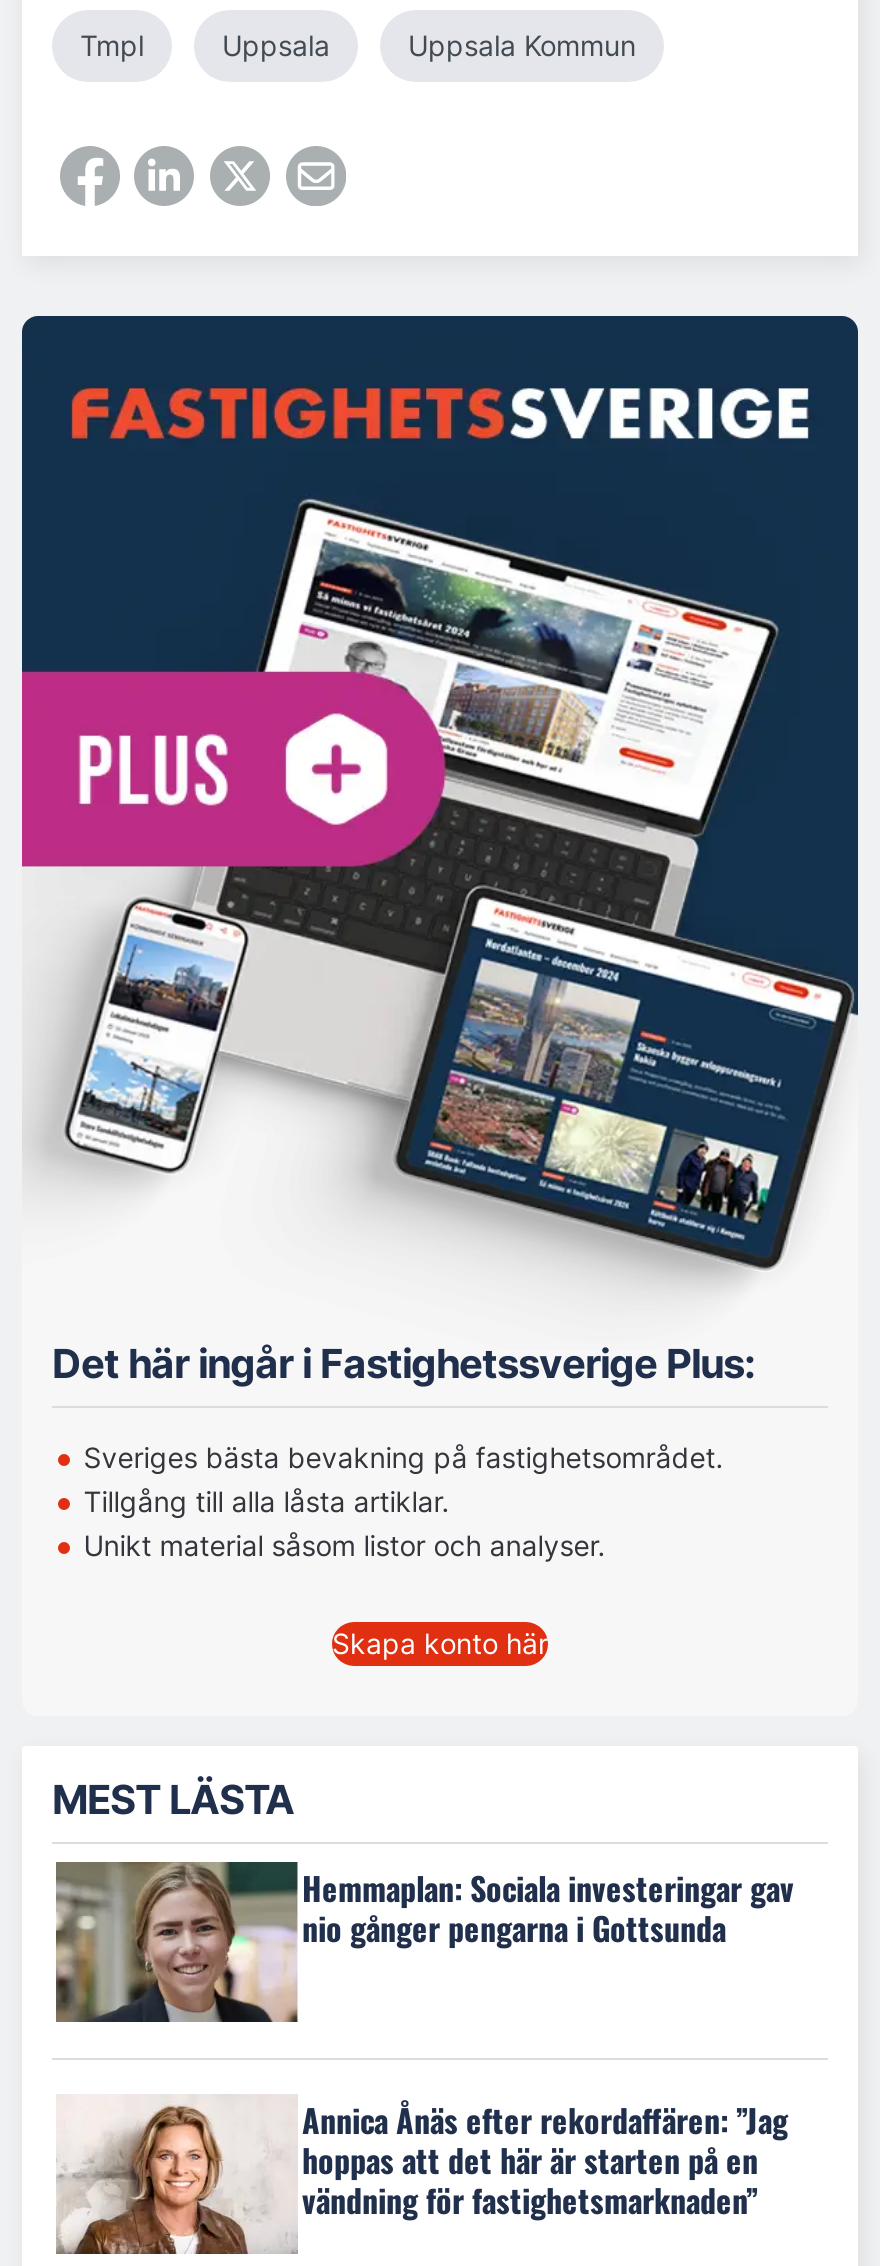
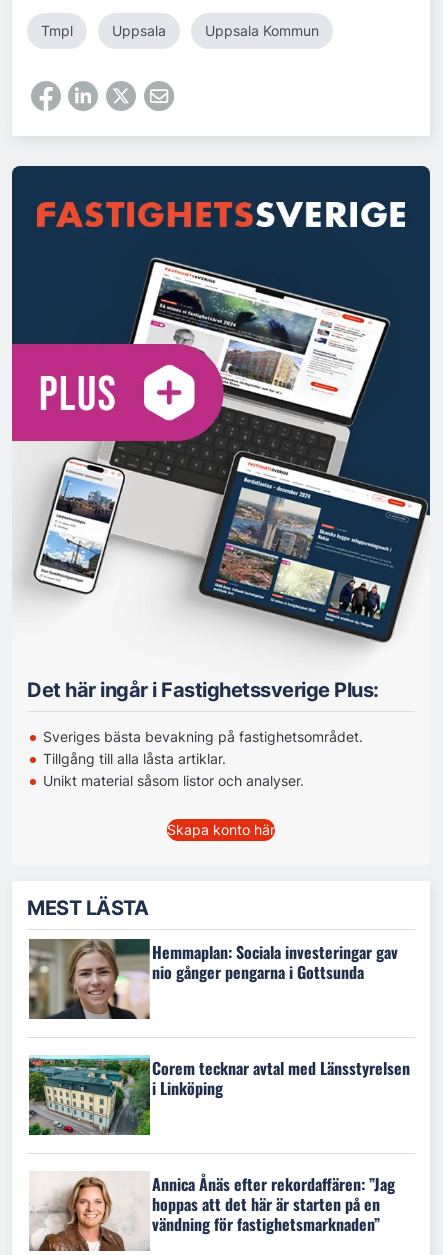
none -> [28,1055,410,1135] [image] | Corem tecknar avtal med Länsstyrelsen | i Linköping

